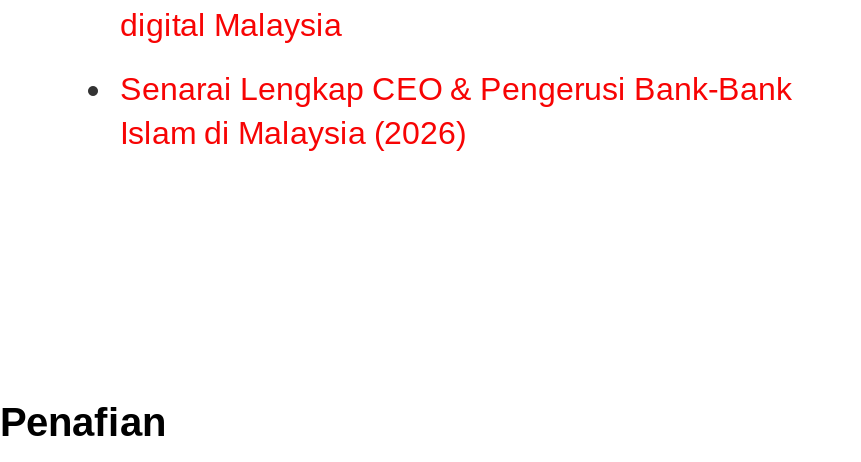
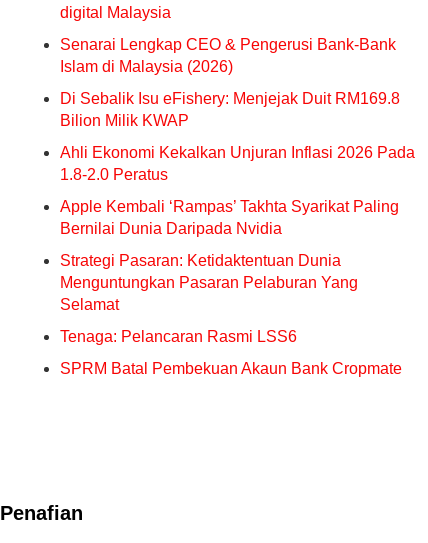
none -> [60,90,415,377] Di Sebalik Isu eFishery: Menjejak Duit RM169.8 | Bilion Milik KWAP | Ahli Ekonomi Kekalkan Unjuran Inflasi 2026 Pada | 1.8-2.0 Peratus | Apple Kembali ‘Rampas’ Takhta Syarikat Paling | Bernilai Dunia Daripada Nvidia | Strategi Pasaran: Ketidaktentuan Dunia | Menguntungkan Pasaran Pelaburan Yang | Selamat | Tenaga: Pelancaran Rasmi LSS6 | SPRM Batal Pembekuan Akaun Bank Cropmate

